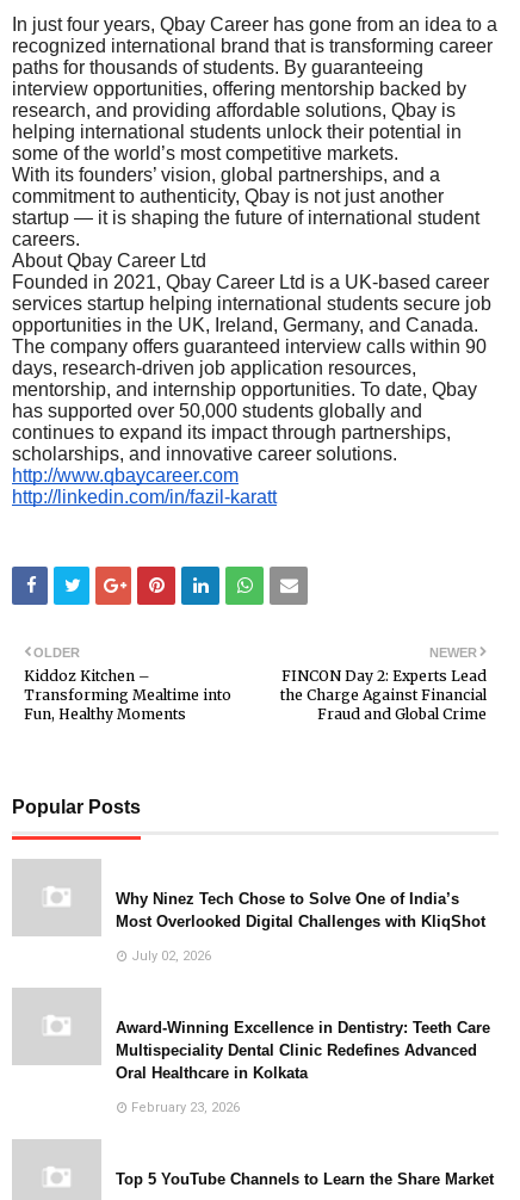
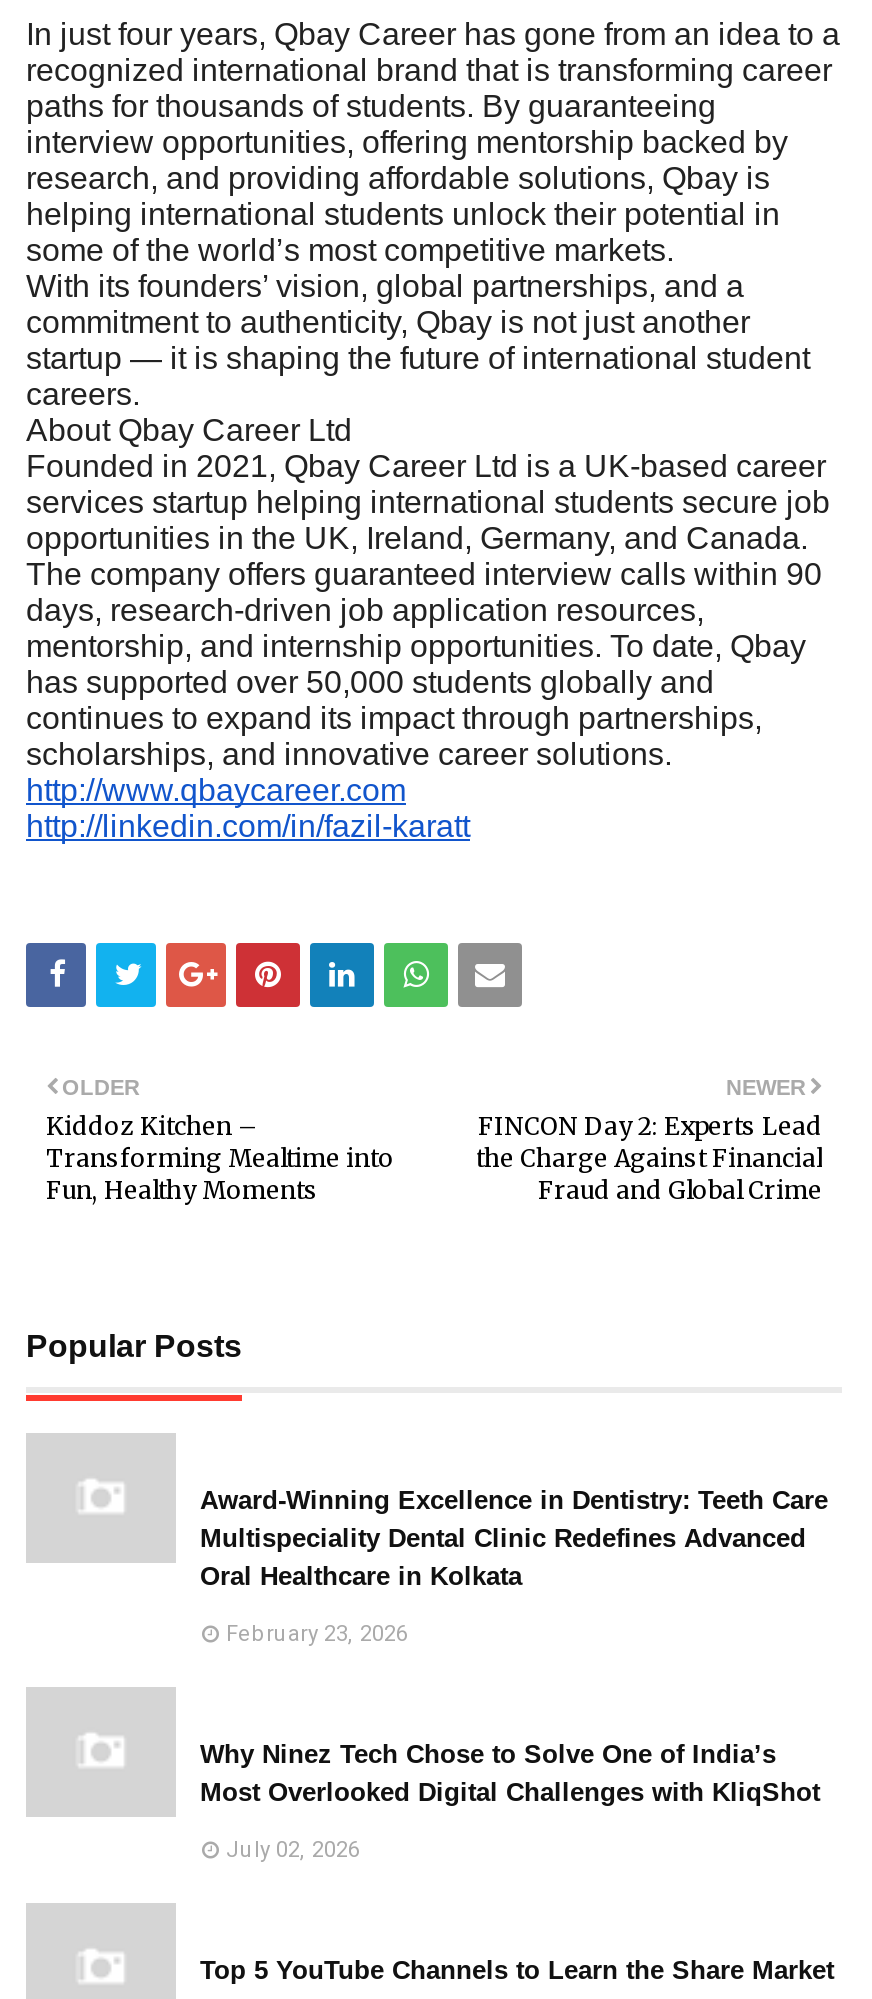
moved [116,890,485,964] -> [200,1739,820,1863]: Why Ninez Tech Chose to Solve One of India’s | Most Overlooked Digital Challenges with KliqShot | July 02, 2026
moved [116,1019,490,1115] -> [200,1485,828,1647]: Award-Winning Excellence in Dentistry: Teeth Care | Multispeciality Dental Clinic Redefines Advanced | Oral Healthcare in Kolkata | February 23, 2026

